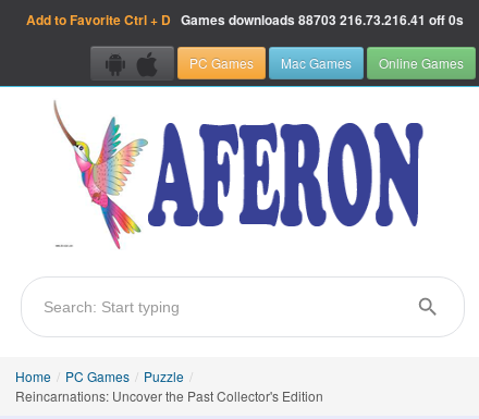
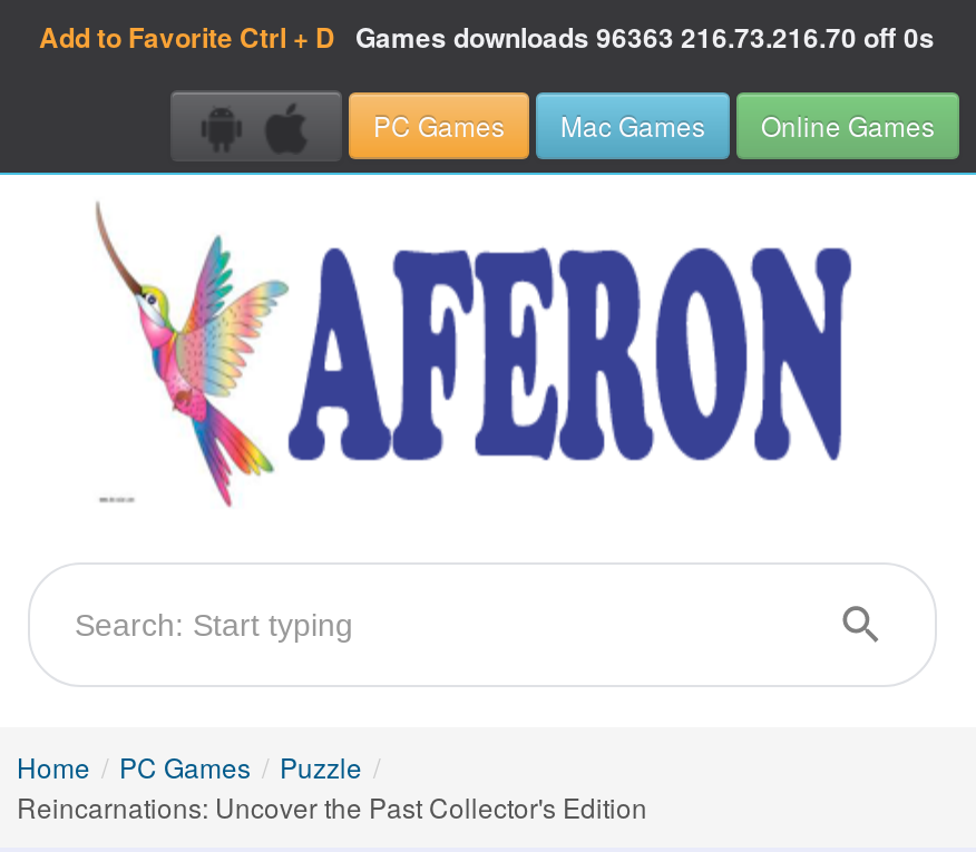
[26,10,464,29] Add to Favorite Ctrl + D Games downloads 88703 216.73.216.41 off 0s -> [39,17,935,57] Add to Favorite Ctrl + D Games downloads 96363 216.73.216.70 off 0s

